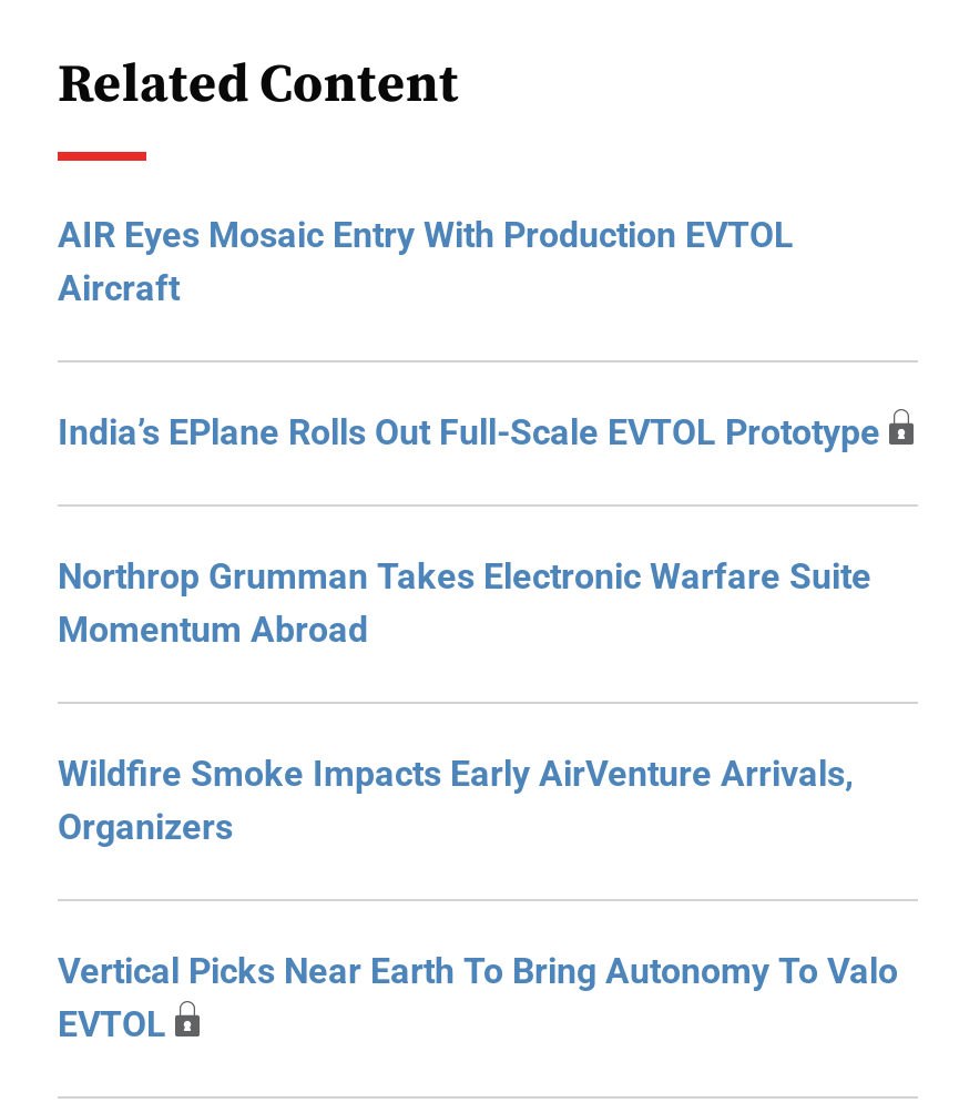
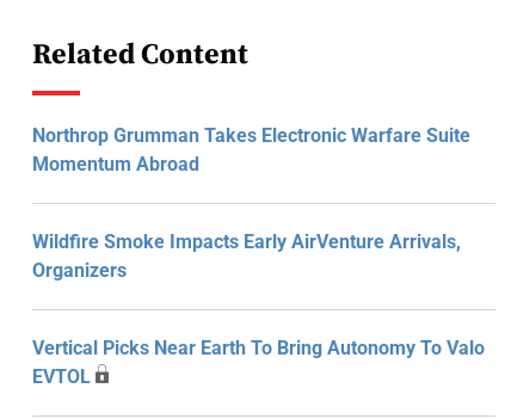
[58,214,880,453] AIR Eyes Mosaic Entry With Production EVTOL | Aircraft | India’s EPlane Rolls Out Full-Scale EVTOL Prototype -> none

